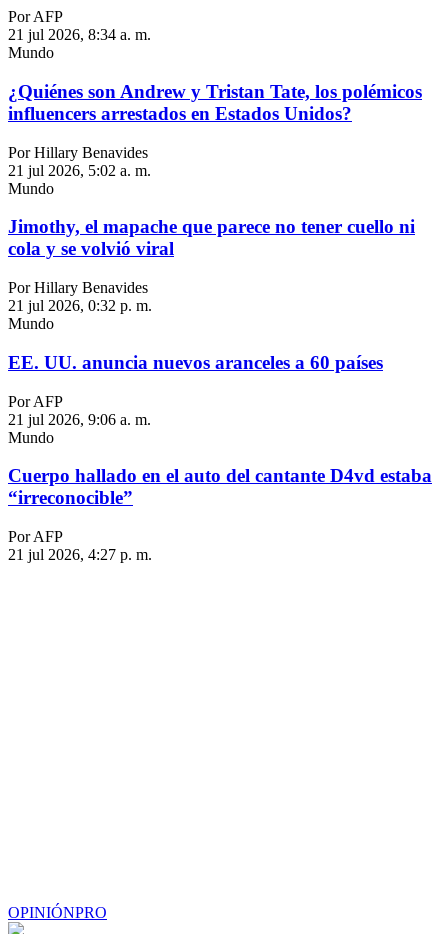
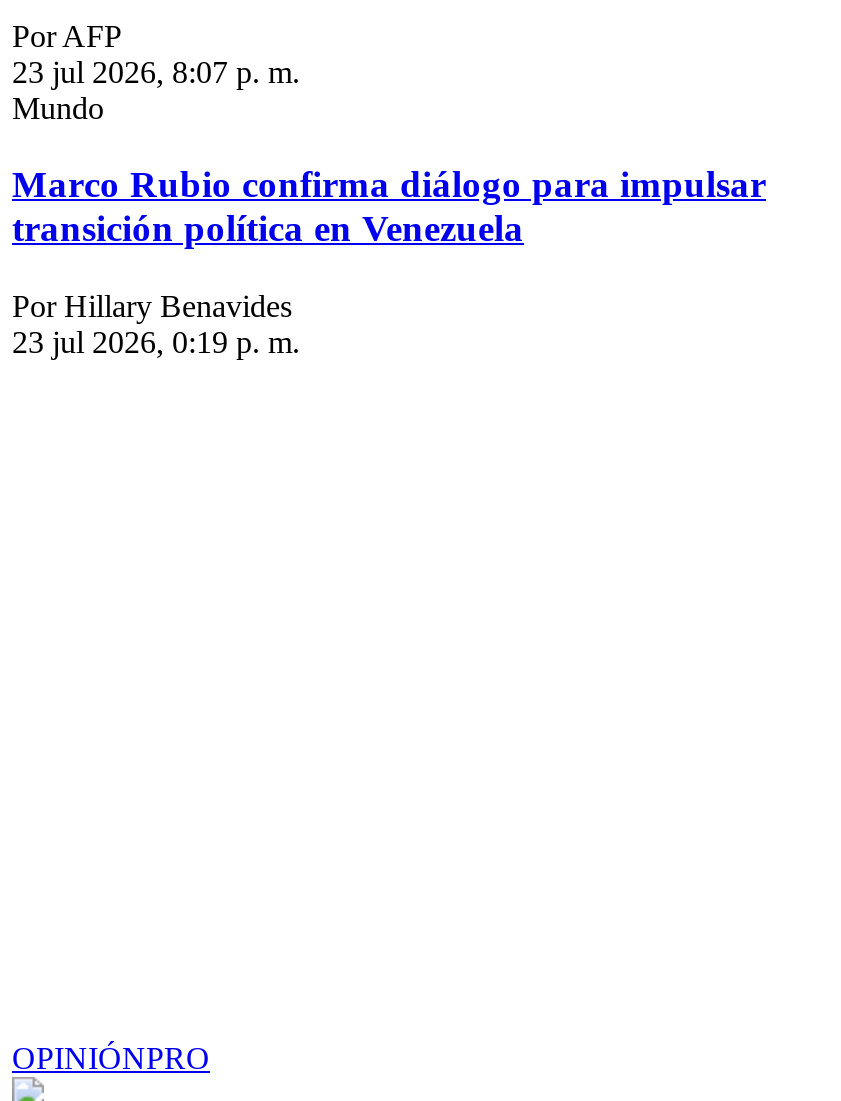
[8,26,151,43] 21 jul 2026, 8:34 a. m. -> [12,54,300,88] 23 jul 2026, 8:07 p. m.
[8,81,422,124] ¿Quiénes son Andrew y Tristan Tate, los polémicos | influencers arrestados en Estados Unidos? -> [12,164,766,250] Marco Rubio confirma diálogo para impulsar | transición política en Venezuela
[8,162,432,563] 21 jul 2026, 5:02 a. m. | Mundo | Jimothy, el mapache que parece no tener cuello ni | cola y se volvió viral | Por Hillary Benavides | 21 jul 2026, 0:32 p. m. | Mundo | EE. UU. anuncia nuevos aranceles a 60 países | Por AFP | 21 jul 2026, 9:06 a. m. | Mundo | Cuerpo hallado en el auto del cantante D4vd estaba | “irreconocible” | Por AFP | 21 jul 2026, 4:27 p. m. -> [12,325,300,359] 23 jul 2026, 0:19 p. m.

